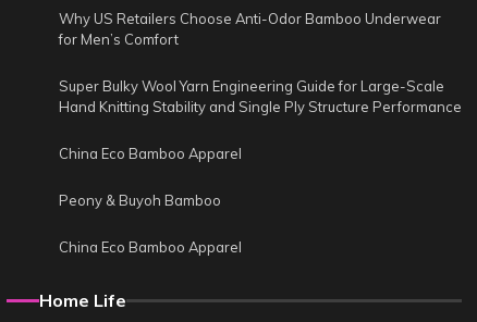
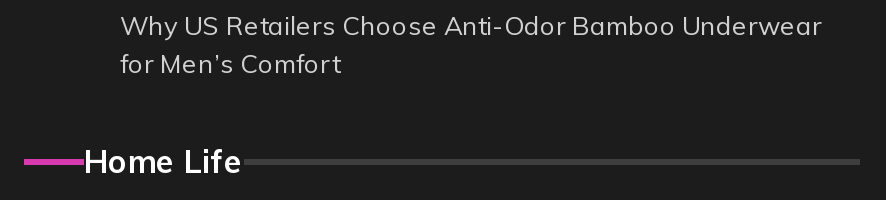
[59,77,462,256] Super Bulky Wool Yarn Engineering Guide for Large-Scale | Hand Knitting Stability and Single Ply Structure Performance | China Eco Bamboo Apparel | Peony & Buyoh Bamboo | China Eco Bamboo Apparel -> none

